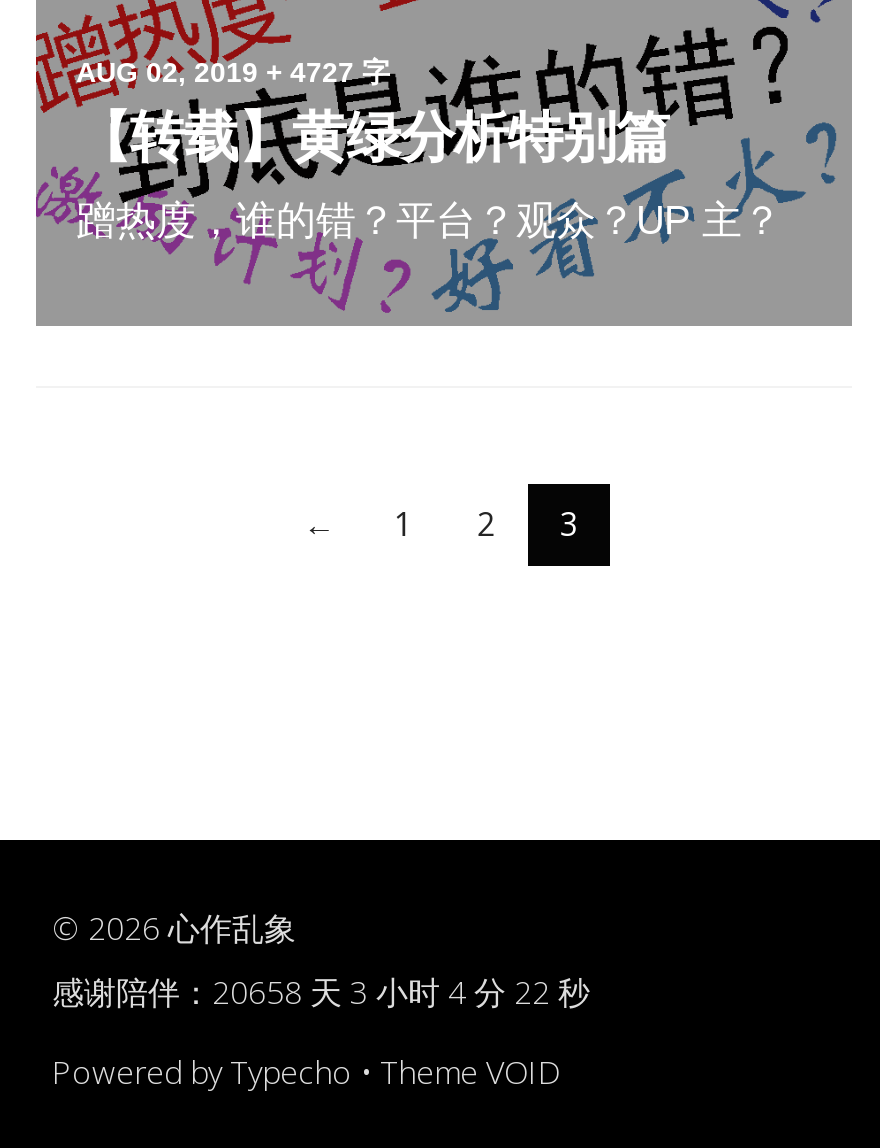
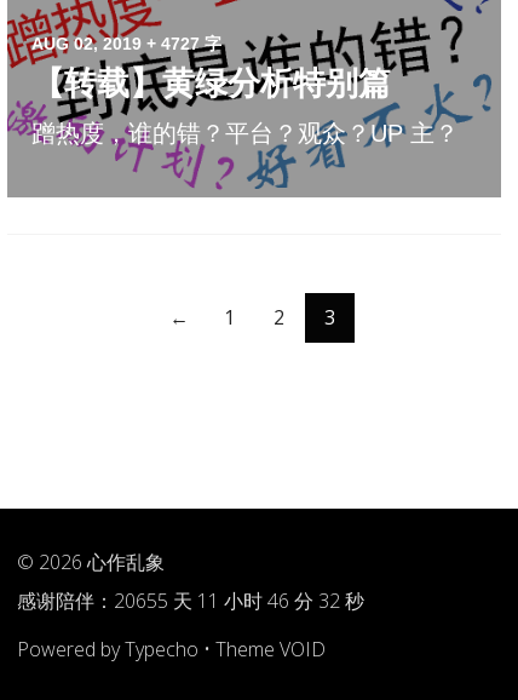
[52,970,590,1014] 感谢陪伴：20658 天 3 小时 4 分 22 秒 -> [17,587,364,614] 感谢陪伴：20655 天 11 小时 46 分 32 秒

